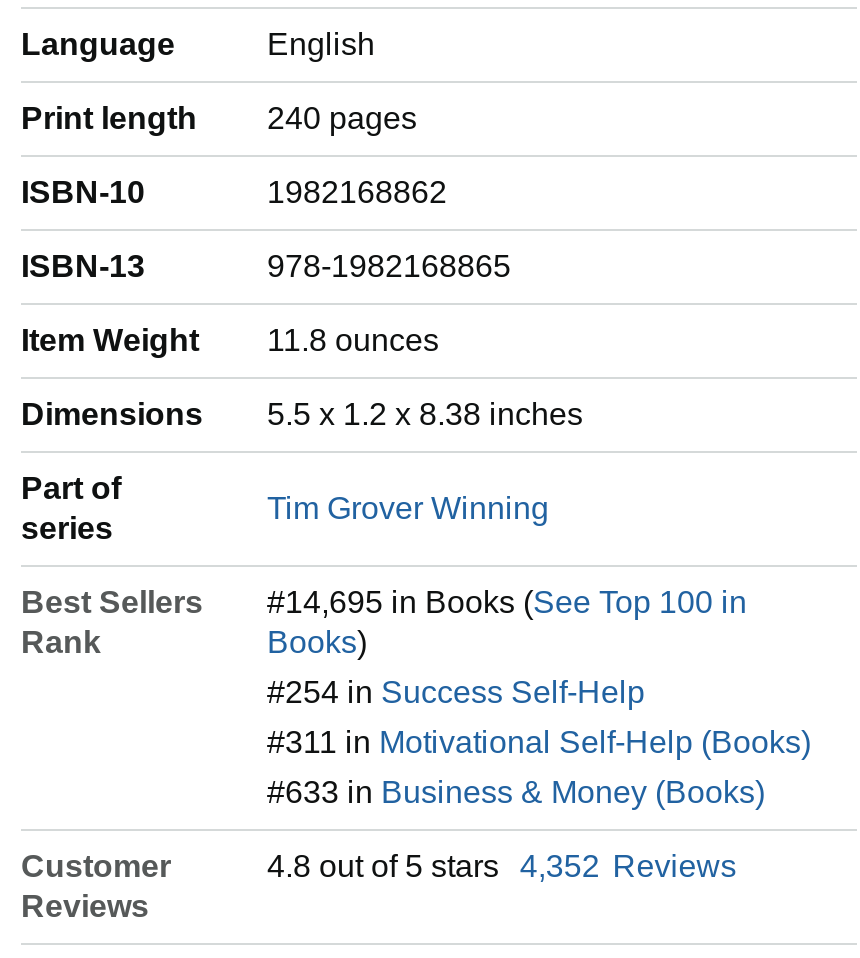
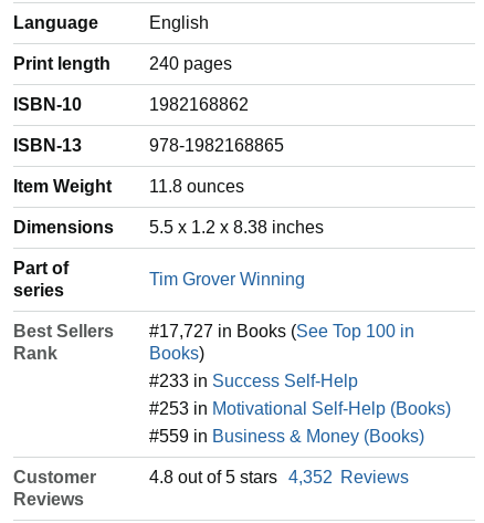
[267,585,747,619] #14,695 in Books (See Top 100 in -> [149,322,414,341] #17,727 in Books (See Top 100 in
[267,675,645,709] #254 in Success Self-Help -> [149,372,358,390] #233 in Success Self-Help
[267,725,811,759] #311 in Motivational Self-Help (Books) -> [149,399,451,418] #253 in Motivational Self-Help (Books)
[267,775,765,809] #633 in Business & Money (Books) -> [149,427,424,446] #559 in Business & Money (Books)

